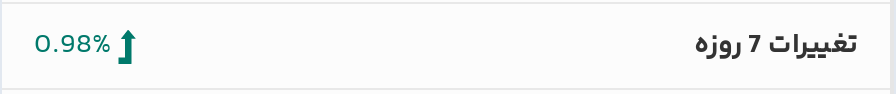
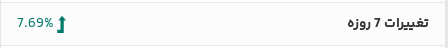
[34,24,112,68] 0.98% -> [17,13,54,35] 7.69%

